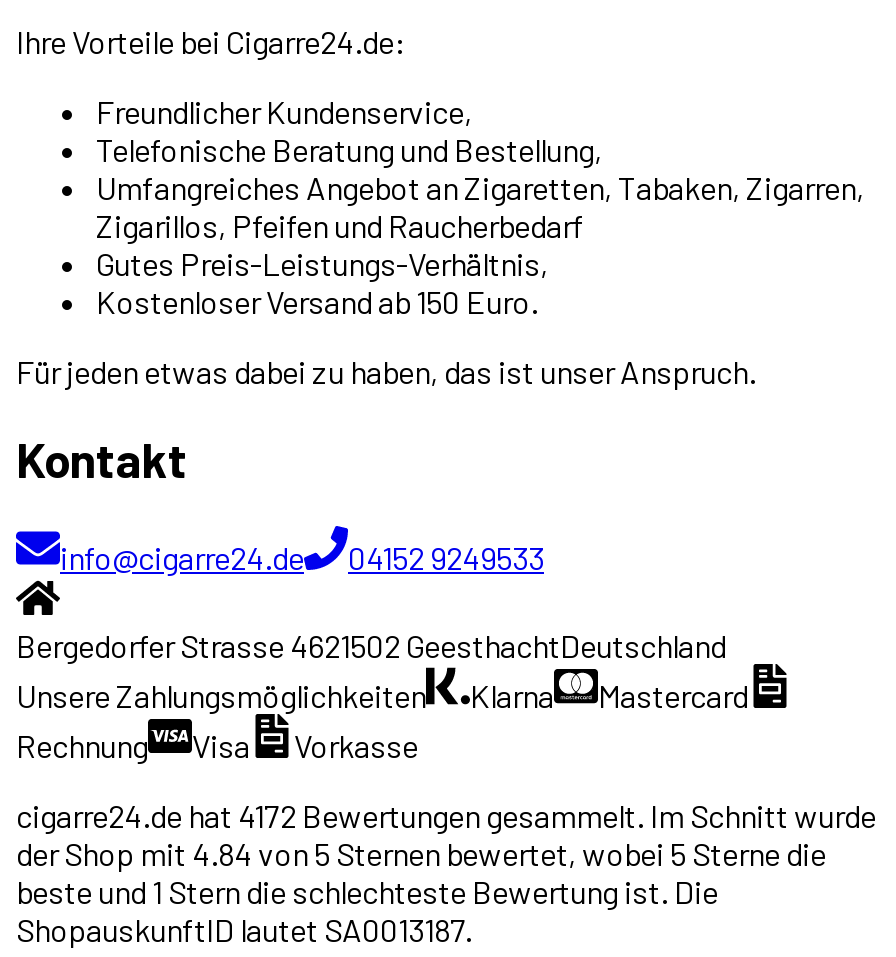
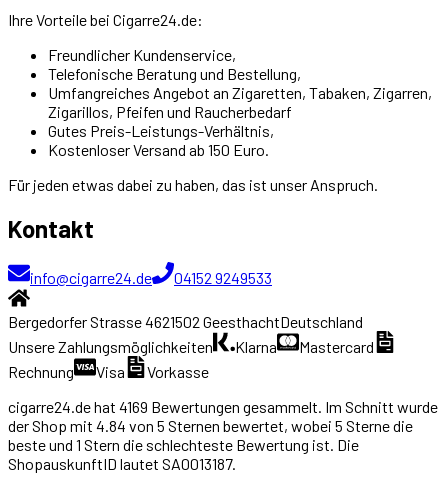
[16,797,876,835] cigarre24.de hat 4172 Bewertungen gesammelt. Im Schnitt wurde -> [8,397,438,416] cigarre24.de hat 4169 Bewertungen gesammelt. Im Schnitt wurde

